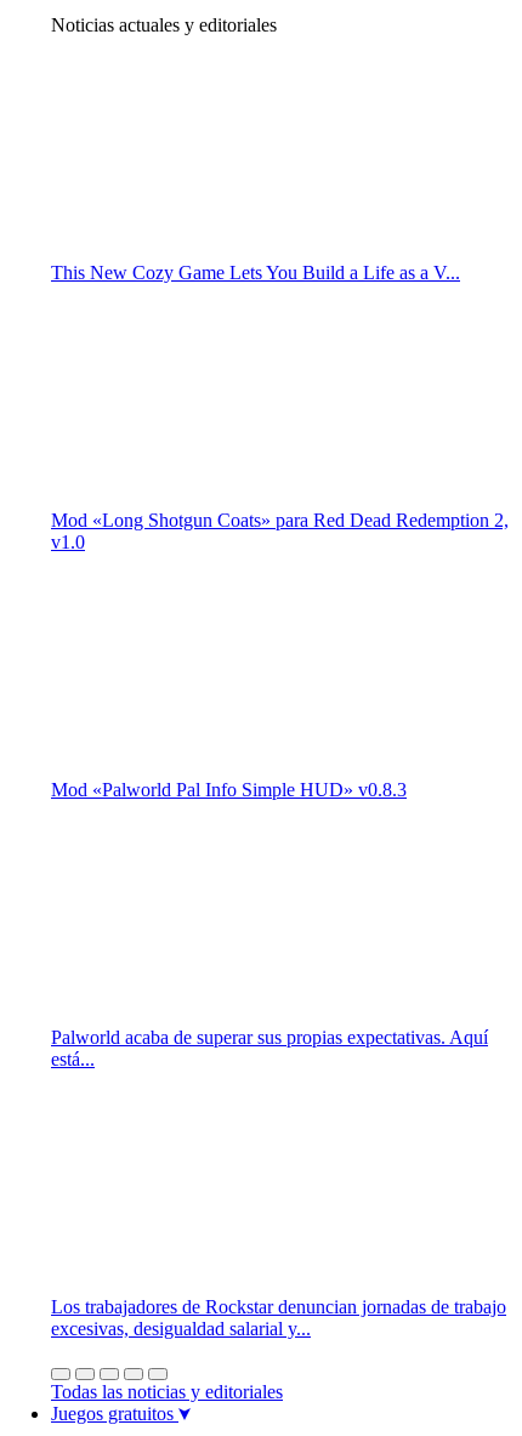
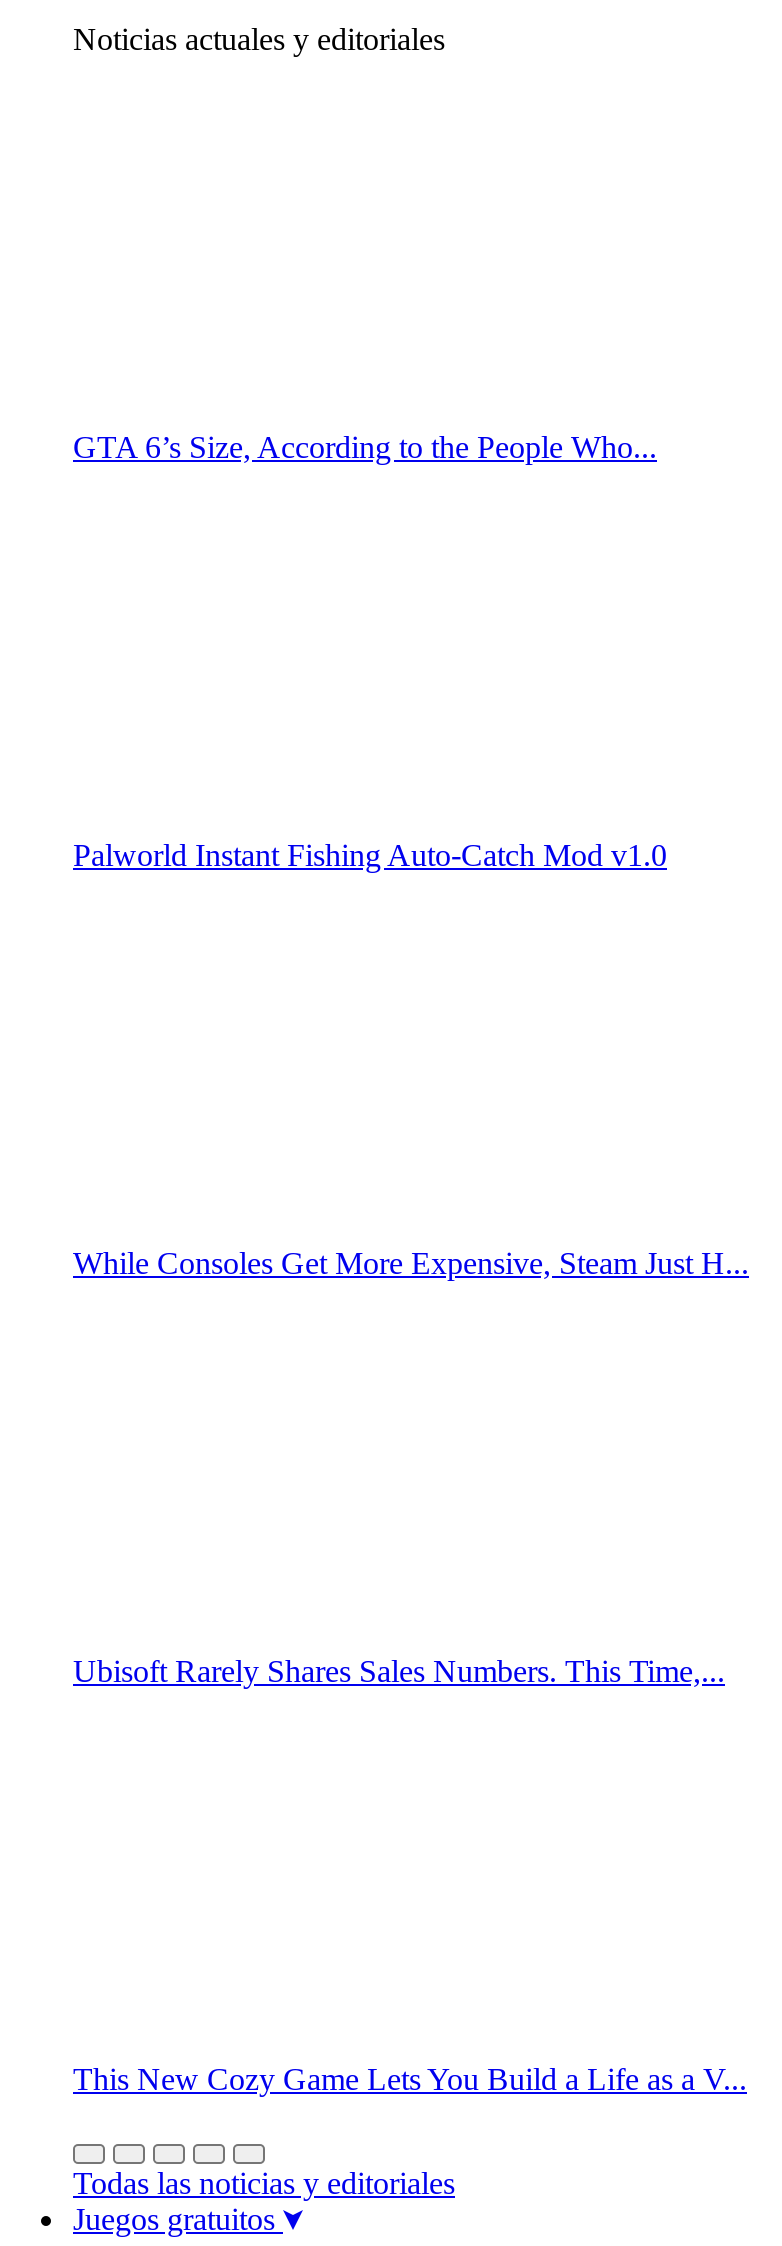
none -> [73,430,657,464] GTA 6’s Size, According to the People Who...
none -> [73,838,667,872] Palworld Instant Fishing Auto-Catch Mod v1.0
none -> [73,1246,749,1280] While Consoles Get More Expensive, Steam Just H...
none -> [73,1654,725,1688] Ubisoft Rarely Shares Sales Numbers. This Time,...
moved [51,262,460,283] -> [73,2062,747,2096]: This New Cozy Game Lets You Build a Life as a V...
[51,510,509,552] Mod «Long Shotgun Coats» para Red Dead Redemption 2, | v1.0 -> none
[51,779,407,800] Mod «Palworld Pal Info Simple HUD» v0.8.3 -> none
[51,1027,488,1069] Palworld acaba de superar sus propias expectativas. Aquí | está... -> none
[51,1296,506,1339] Los trabajadores de Rockstar denuncian jornadas de trabajo | excesivas, desigualdad salarial y... -> none

